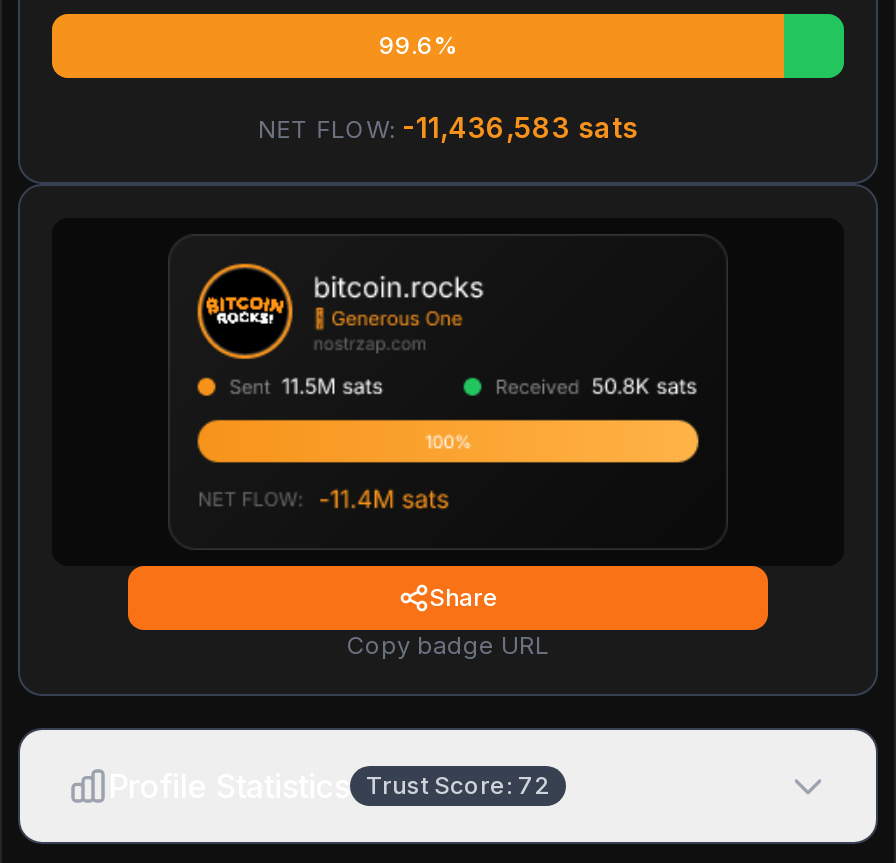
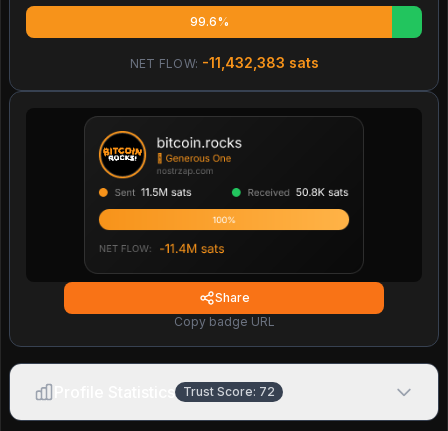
[258,110,638,144] NET FLOW: -11,436,583 sats -> [129,54,318,71] NET FLOW: -11,432,383 sats

